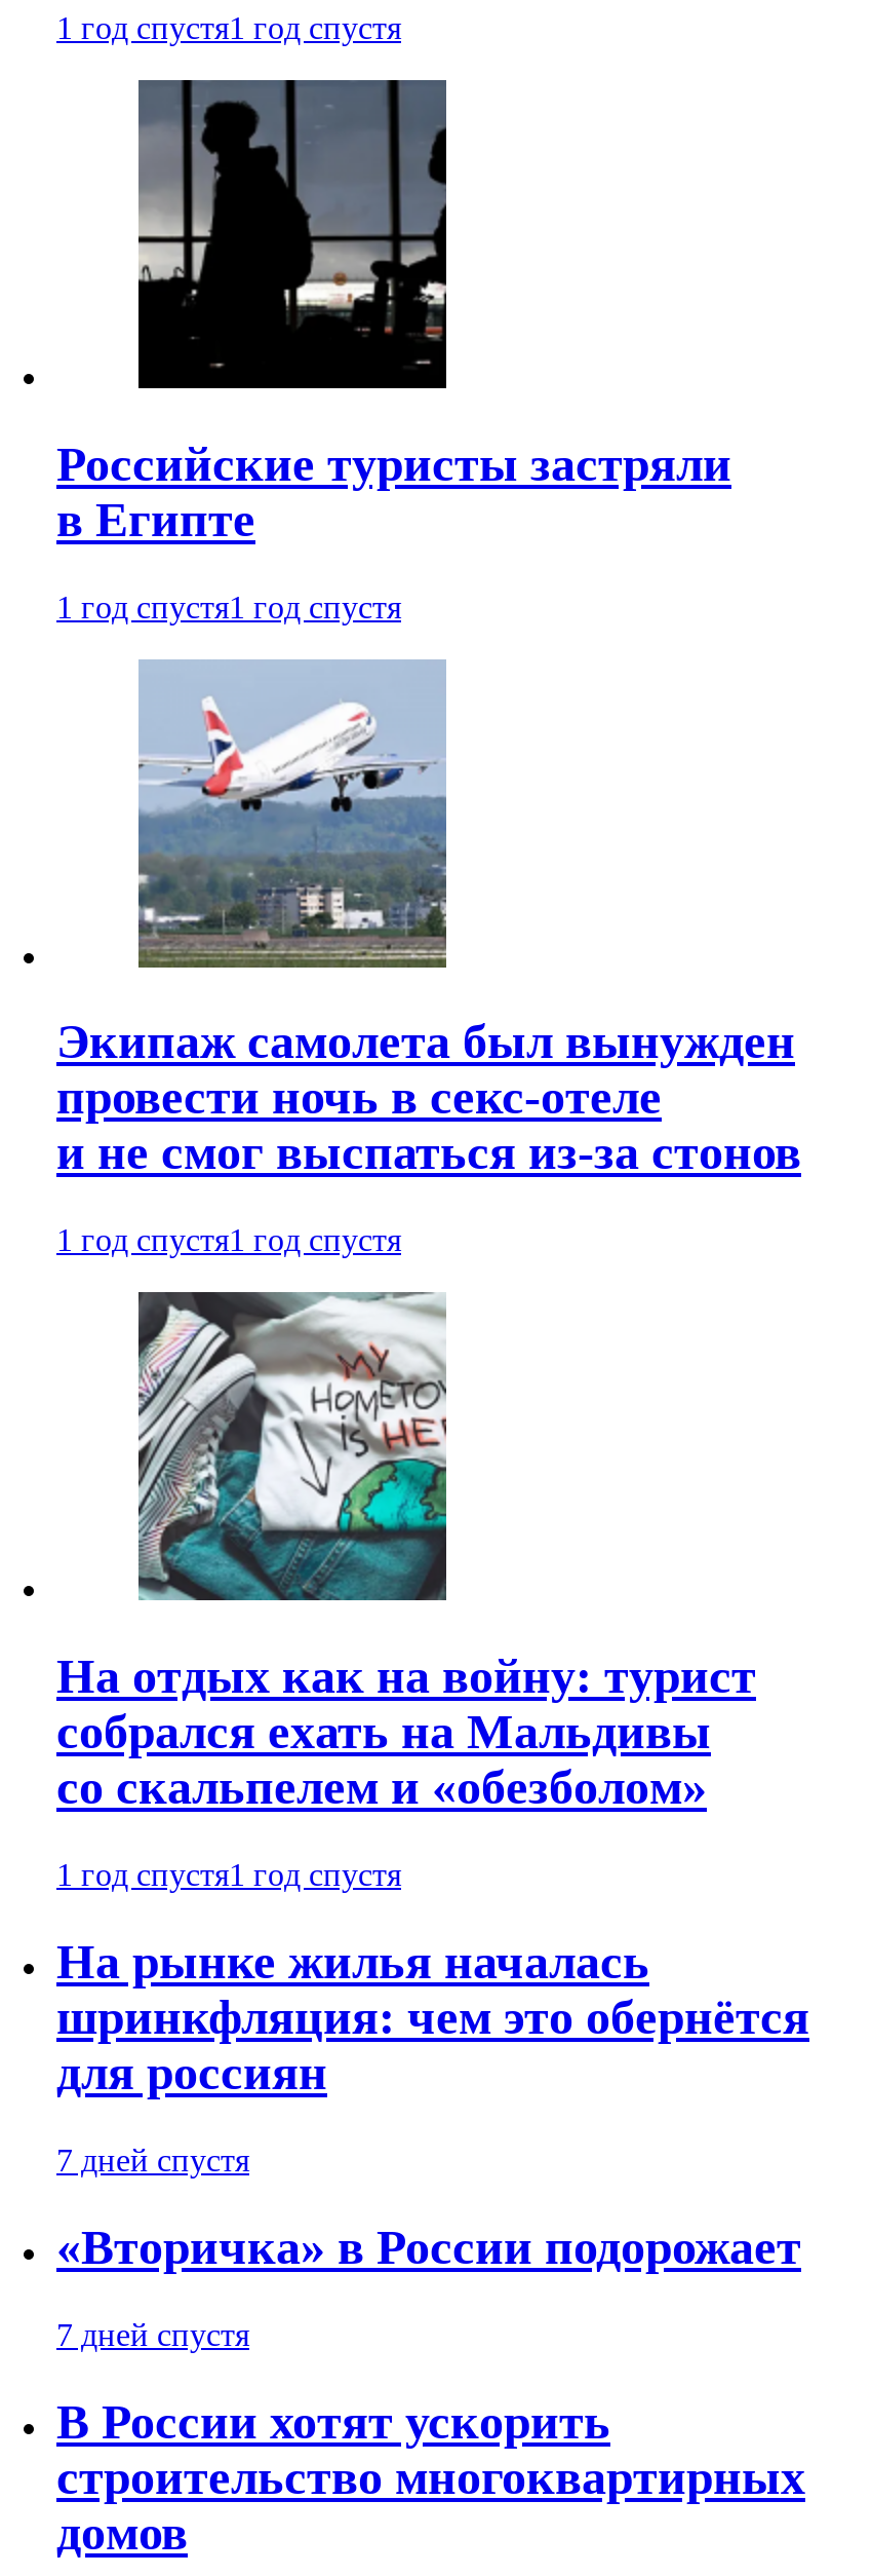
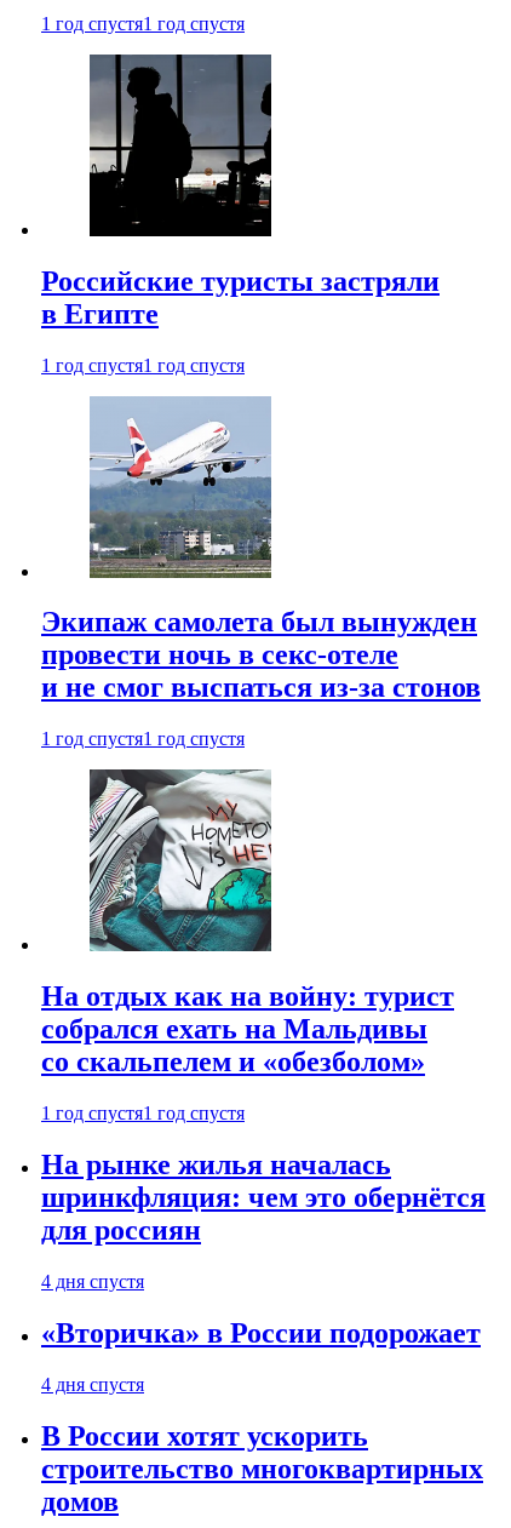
[56,2142,249,2177] 7 дней спустя -> [41,1271,144,1292] 4 дня спустя
[56,2317,249,2352] 7 дней спустя -> [41,1374,144,1394] 4 дня спустя

